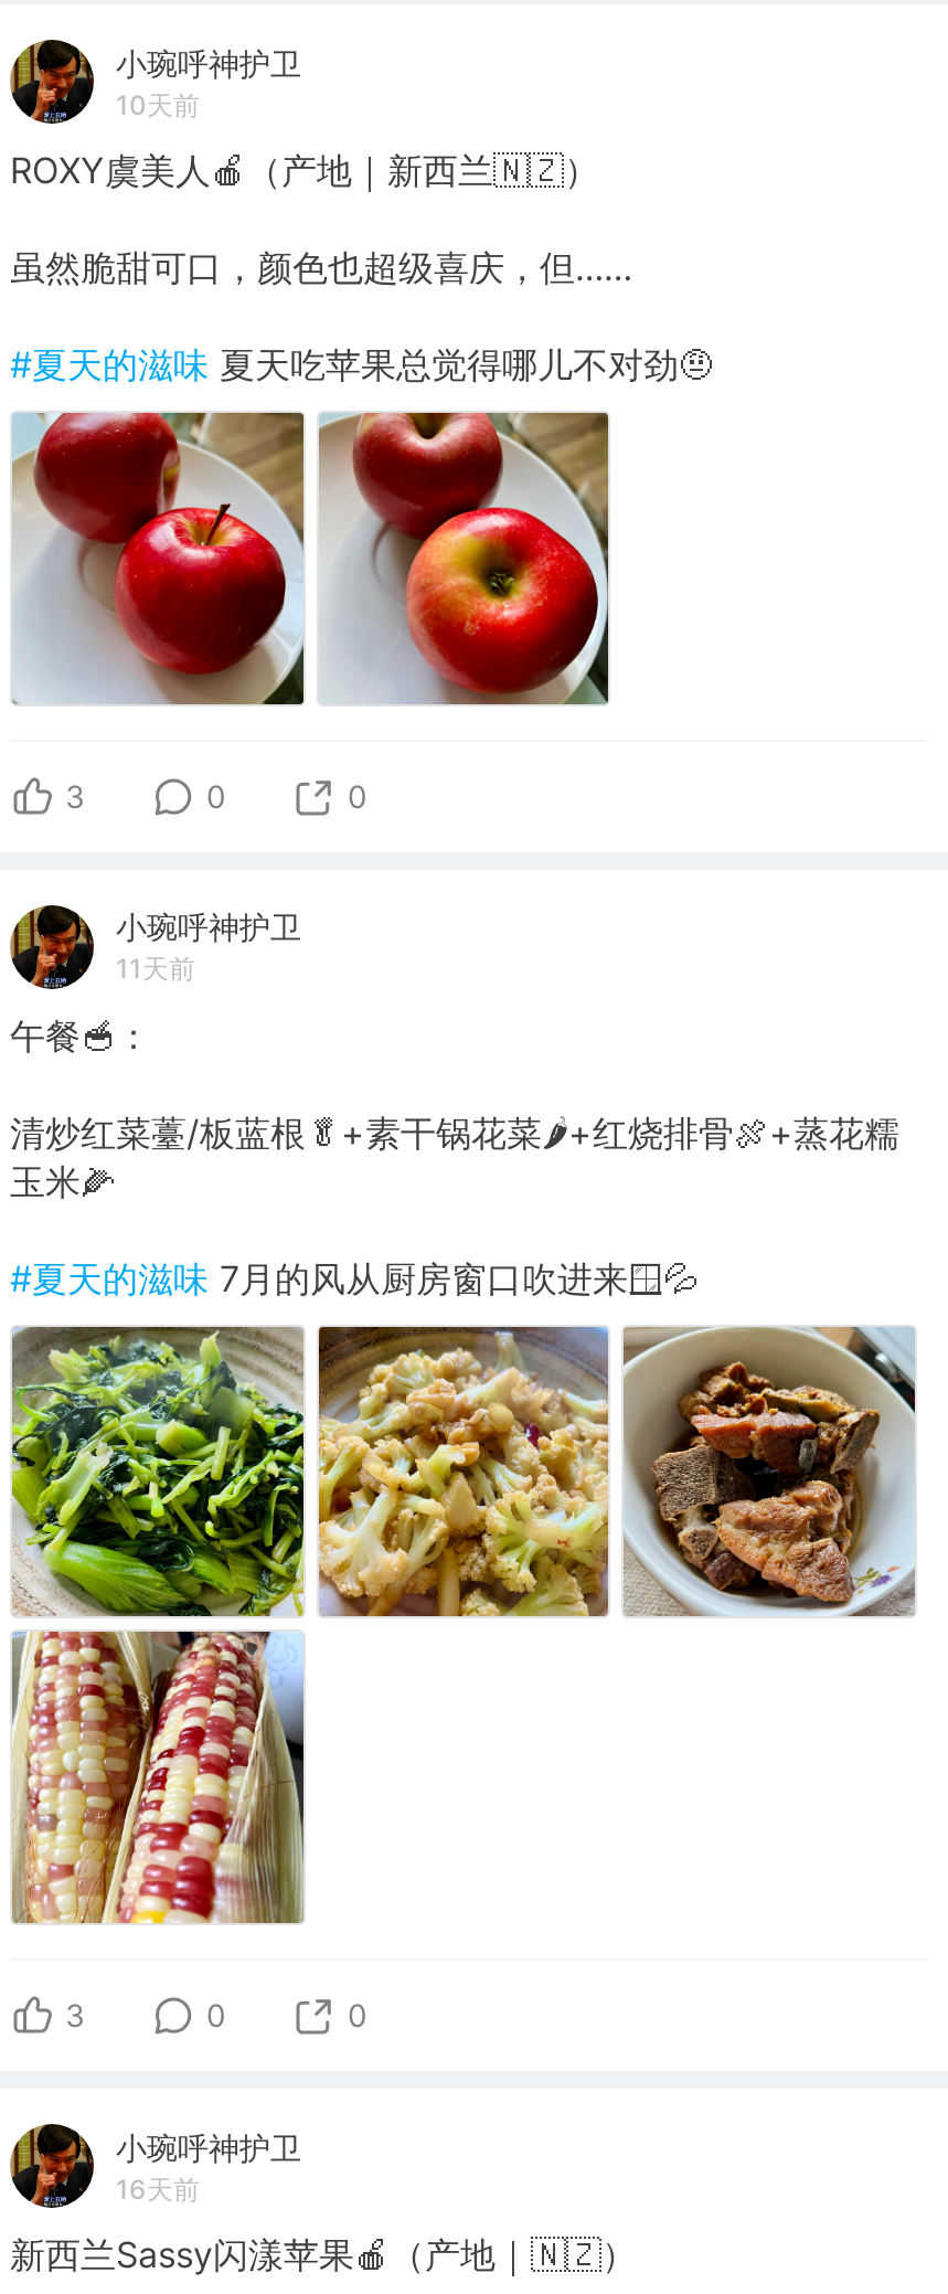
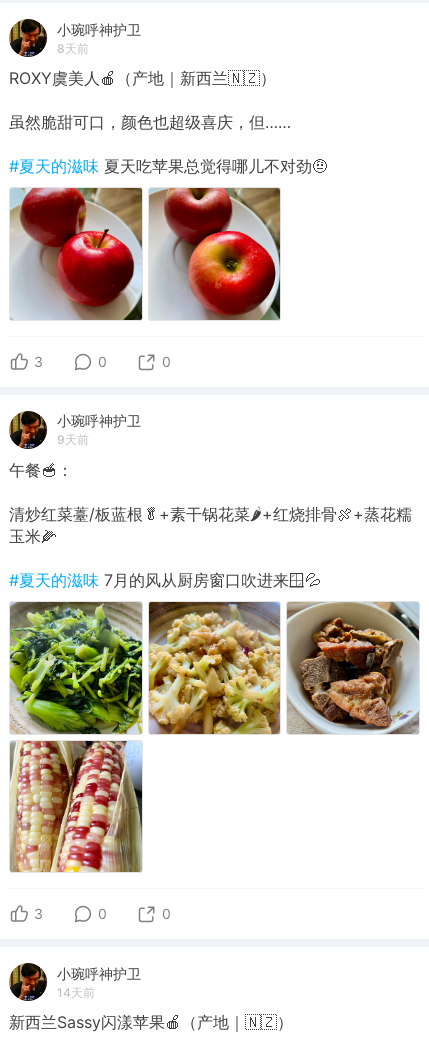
[116,88,200,121] 10天前 -> [57,41,89,56] 8天前
[116,952,195,985] 11天前 -> [57,432,89,447] 9天前
[116,2172,200,2205] 16天前 -> [57,985,95,1000] 14天前

